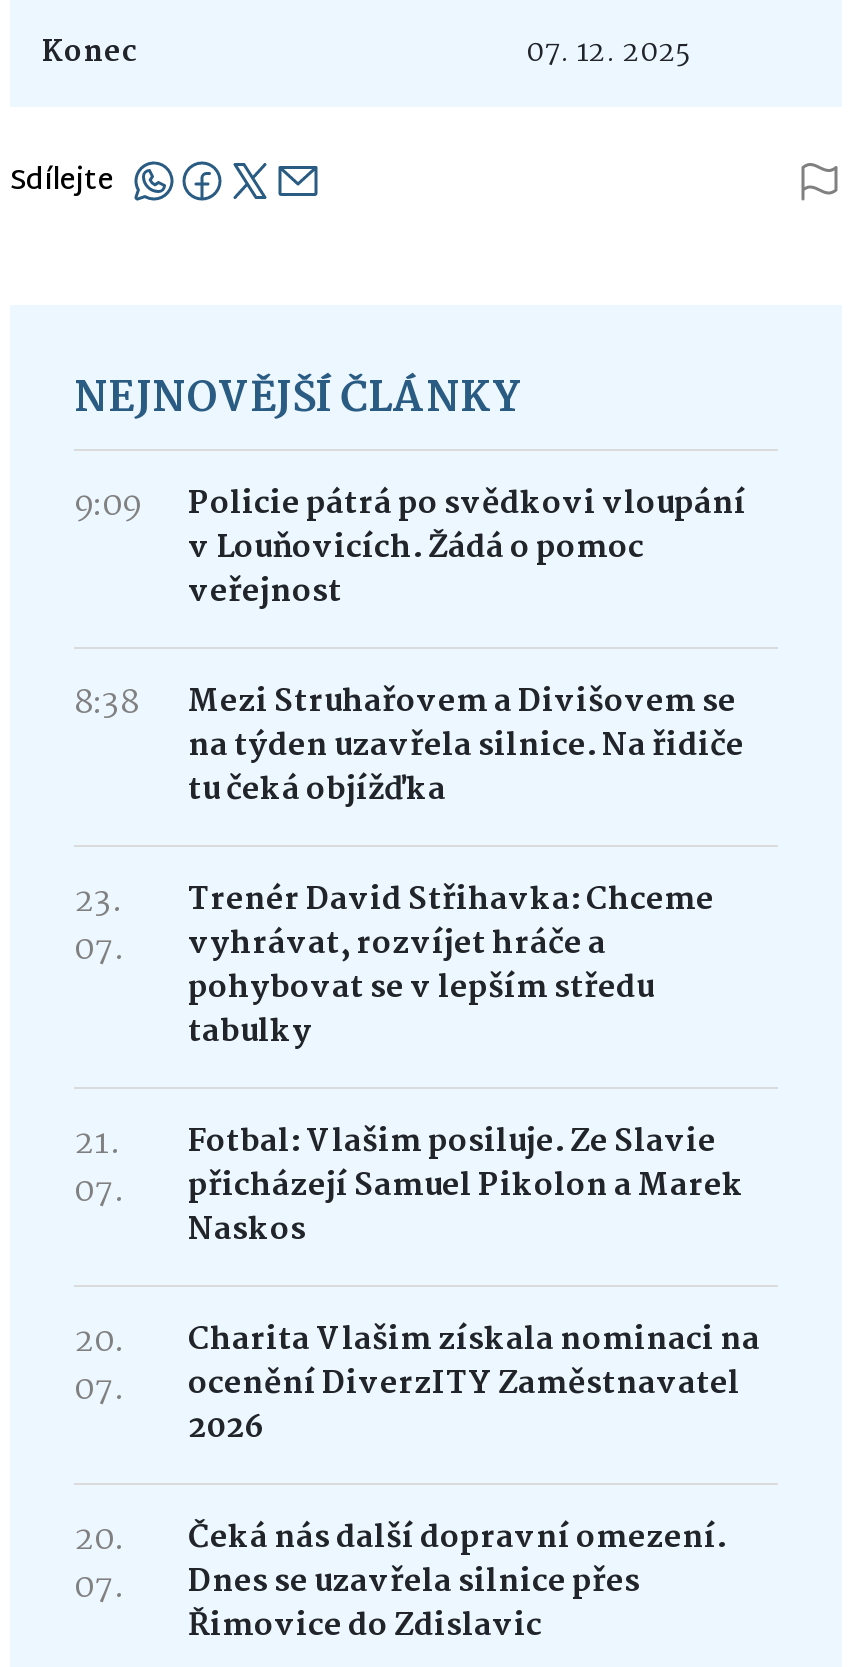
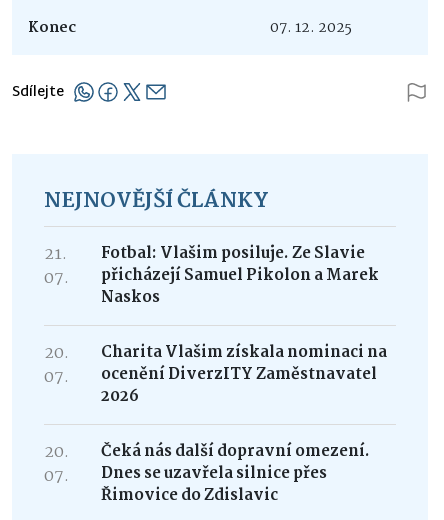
[74,478,746,976] 9:09 | Policie pátrá po svědkovi vloupání | v Louňovicích. Žádá o pomoc | veřejnost | 8:38 | Mezi Struhařovem a Divišovem se | na týden uzavřela silnice. Na řidiče | tu čeká objížďka | 23. | 07. -> none
[188,874,714,1056] Trenér David Střihavka: Chceme | vyhrávat, rozvíjet hráče a | pohybovat se v lepším středu | tabulky -> none

